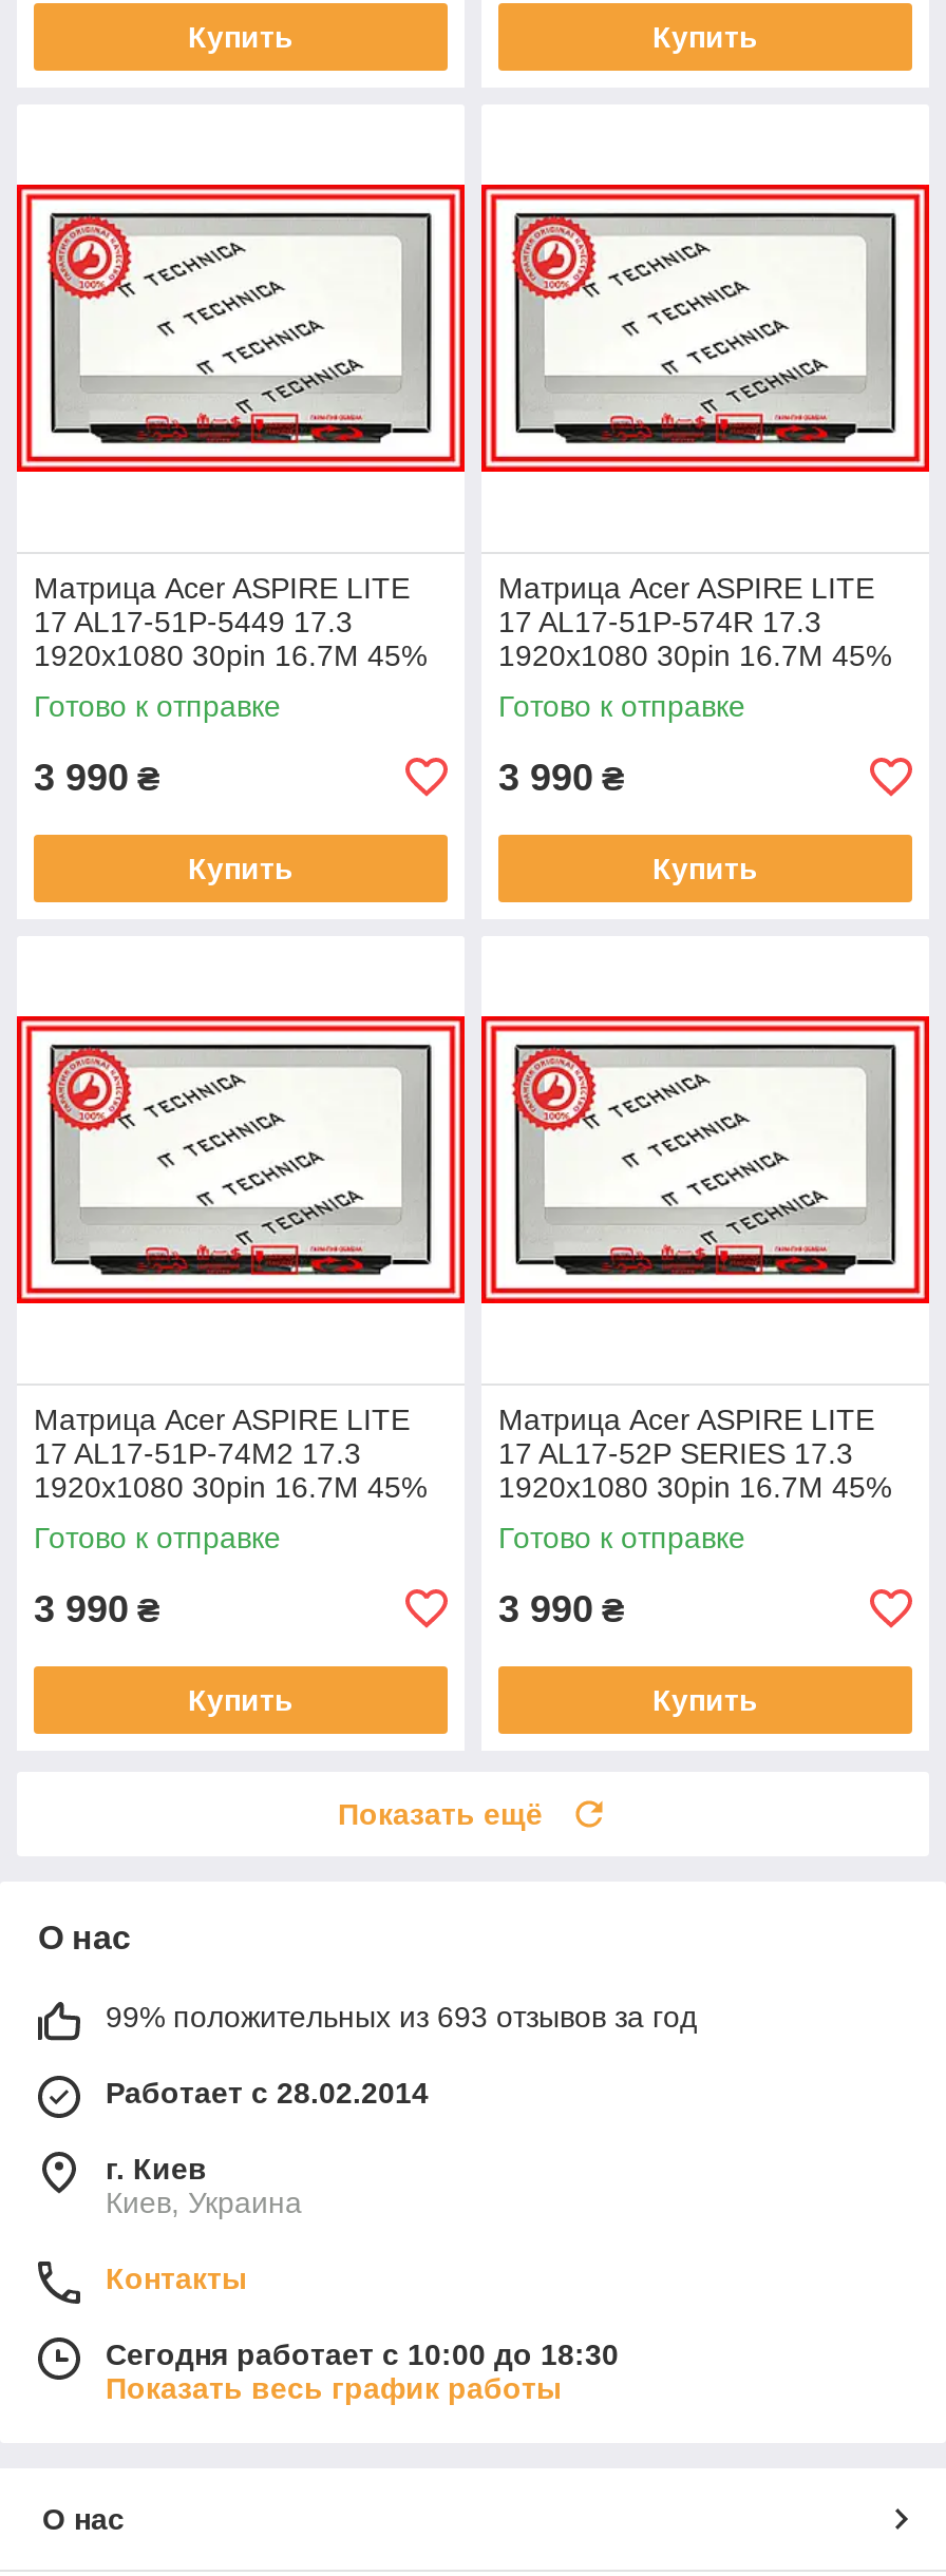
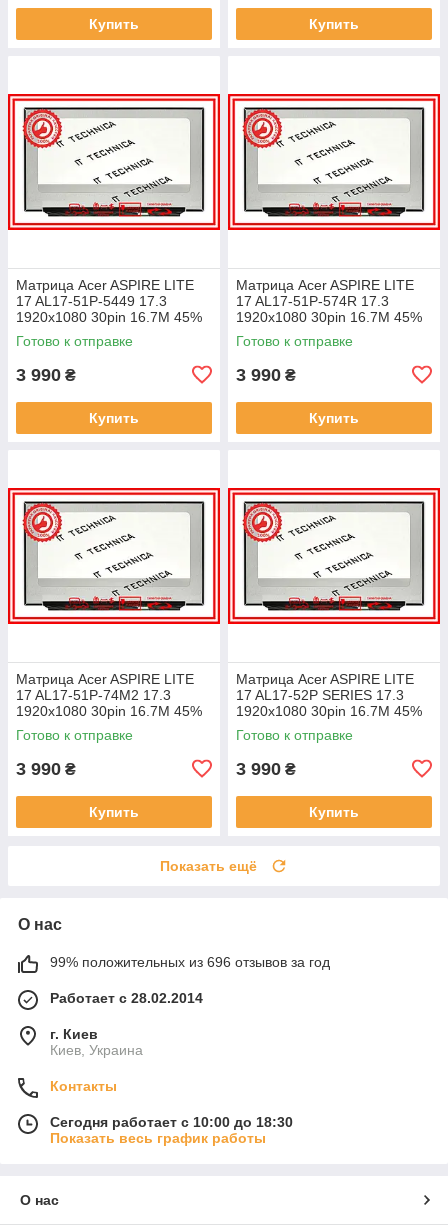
[106,1999,697,2033] 99% положительных из 693 отзывов за год -> [50,954,330,970] 99% положительных из 696 отзывов за год

